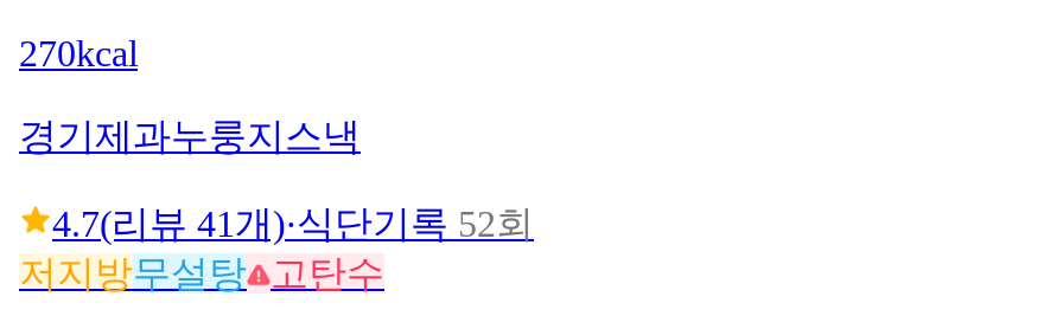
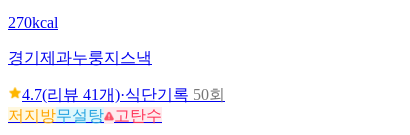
[52,203,534,243] 4.7(리뷰 41 개)·식단기록 52회 -> [22,86,225,103] 4.7(리뷰 41 개)·식단기록 50회

